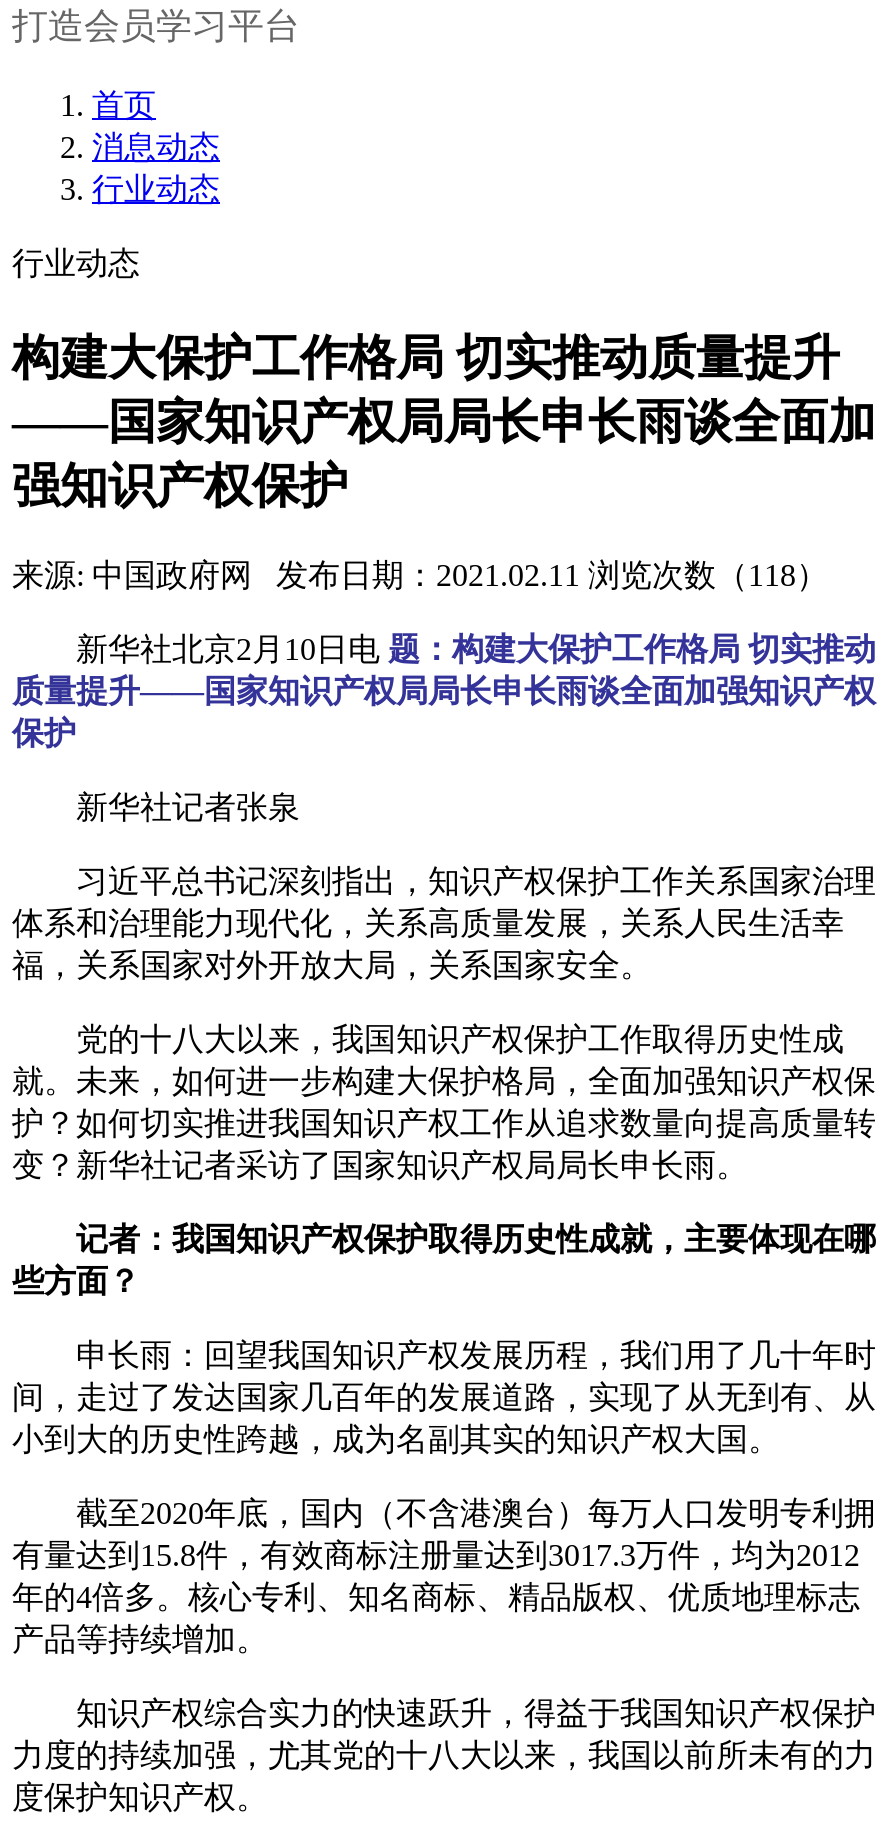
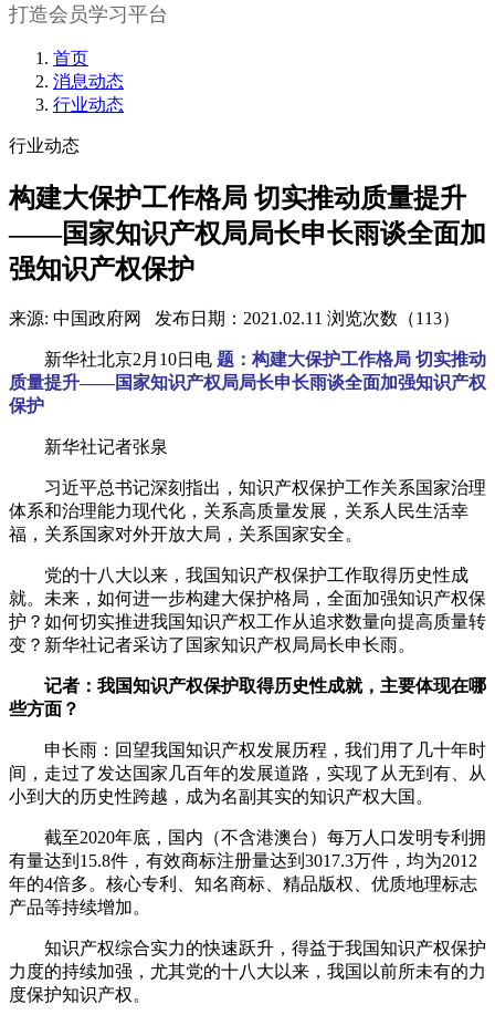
[276,559,828,593] 发布日期：2021.02.11 浏览次数（118） -> [155,309,460,328] 发布日期：2021.02.11 浏览次数（113）

